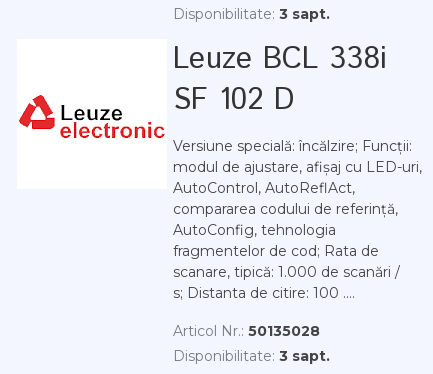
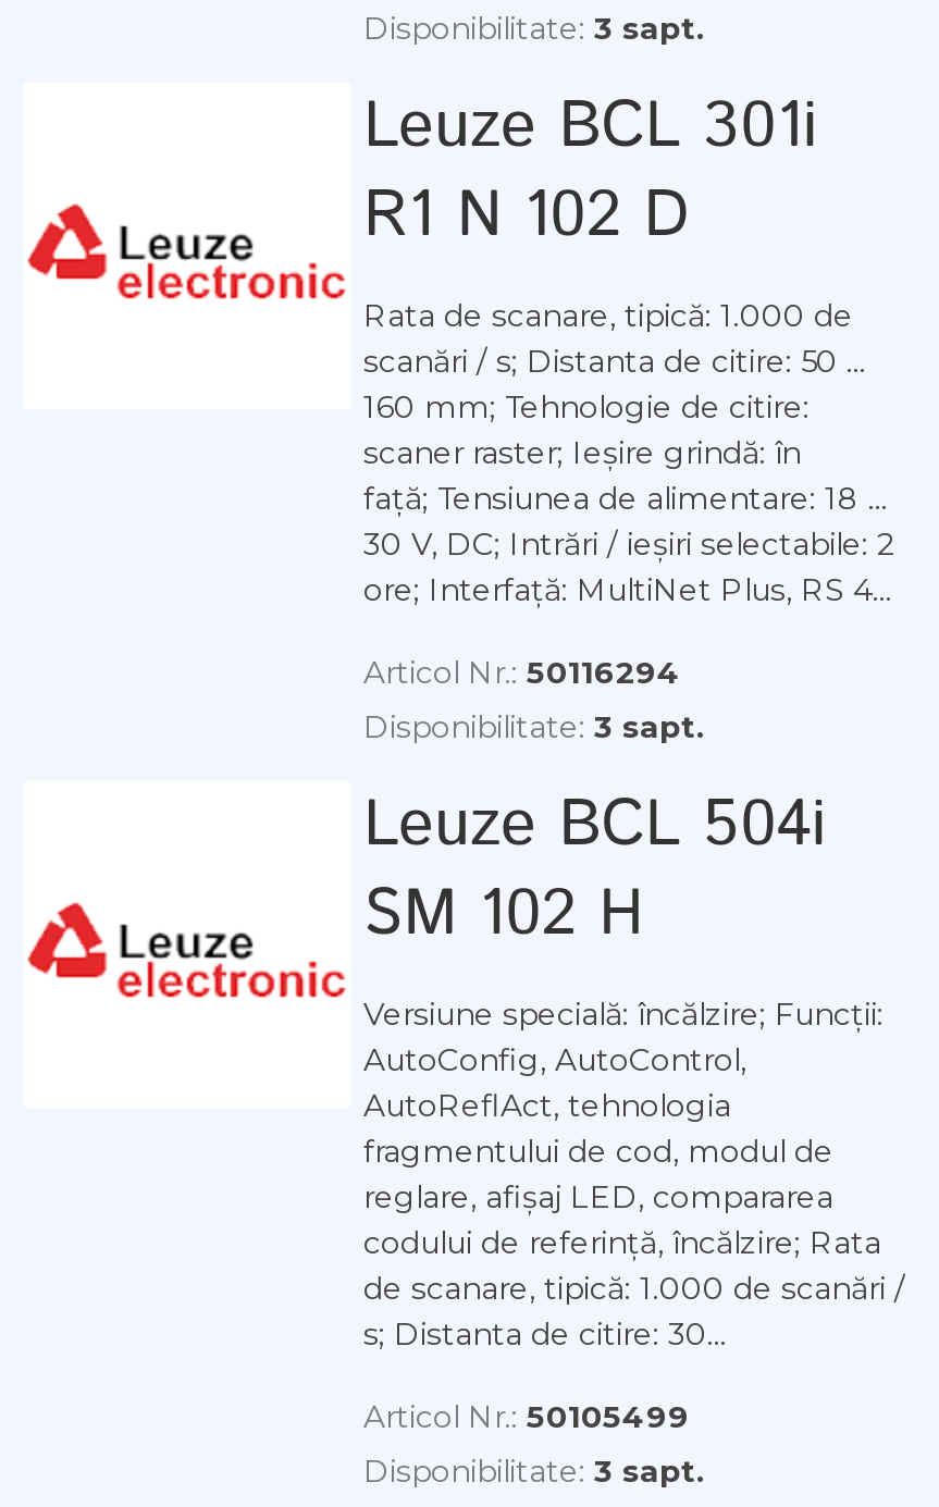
[173,38,387,122] Leuze BCL 338i | SF 102 D -> [363,81,894,962] Leuze BCL 301i | R1 N 102 D | Rata de scanare, tipică: 1.000 de | scanări / s; Distanta de citire: 50 ... | 160 mm; Tehnologie de citire: | scaner raster; Ieșire grindă: în | față; Tensiunea de alimentare: 18 ... | 30 V, DC; Intrări / ieșiri selectabile: 2 | ore; Interfață: MultiNet Plus, RS 4... | Articol Nr.: 50116294 | Disponibilitate: 3 sapt. | Leuze BCL 504i | SM 102 H
[173,158,422,302] modul de ajustare, afișaj cu LED-uri, | AutoControl, AutoReflAct, | compararea codului de referință, | AutoConfig, tehnologia | fragmentelor de cod; Rata de | scanare, tipică: 1.000 de scanări / | s; Distanta de citire: 100 .... -> [363,1040,905,1354] AutoConfig, AutoControl, | AutoReflAct, tehnologia | fragmentului de cod, modul de | reglare, afișaj LED, compararea | codului de referință, încălzire; Rata | de scanare, tipică: 1.000 de scanări / | s; Distanta de citire: 30...
[173,322,320,340] Articol Nr.: 50135028 -> [363,1397,690,1436] Articol Nr.: 50105499

